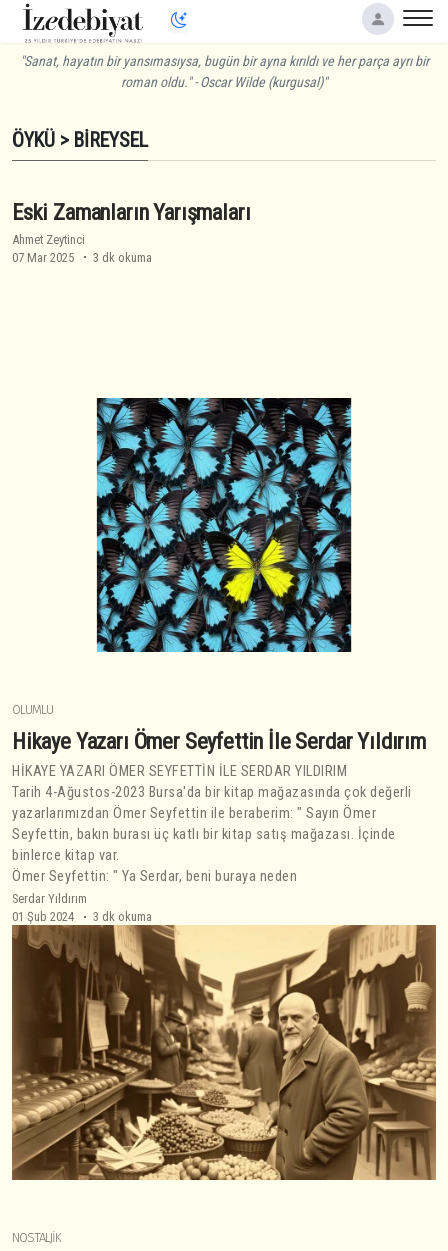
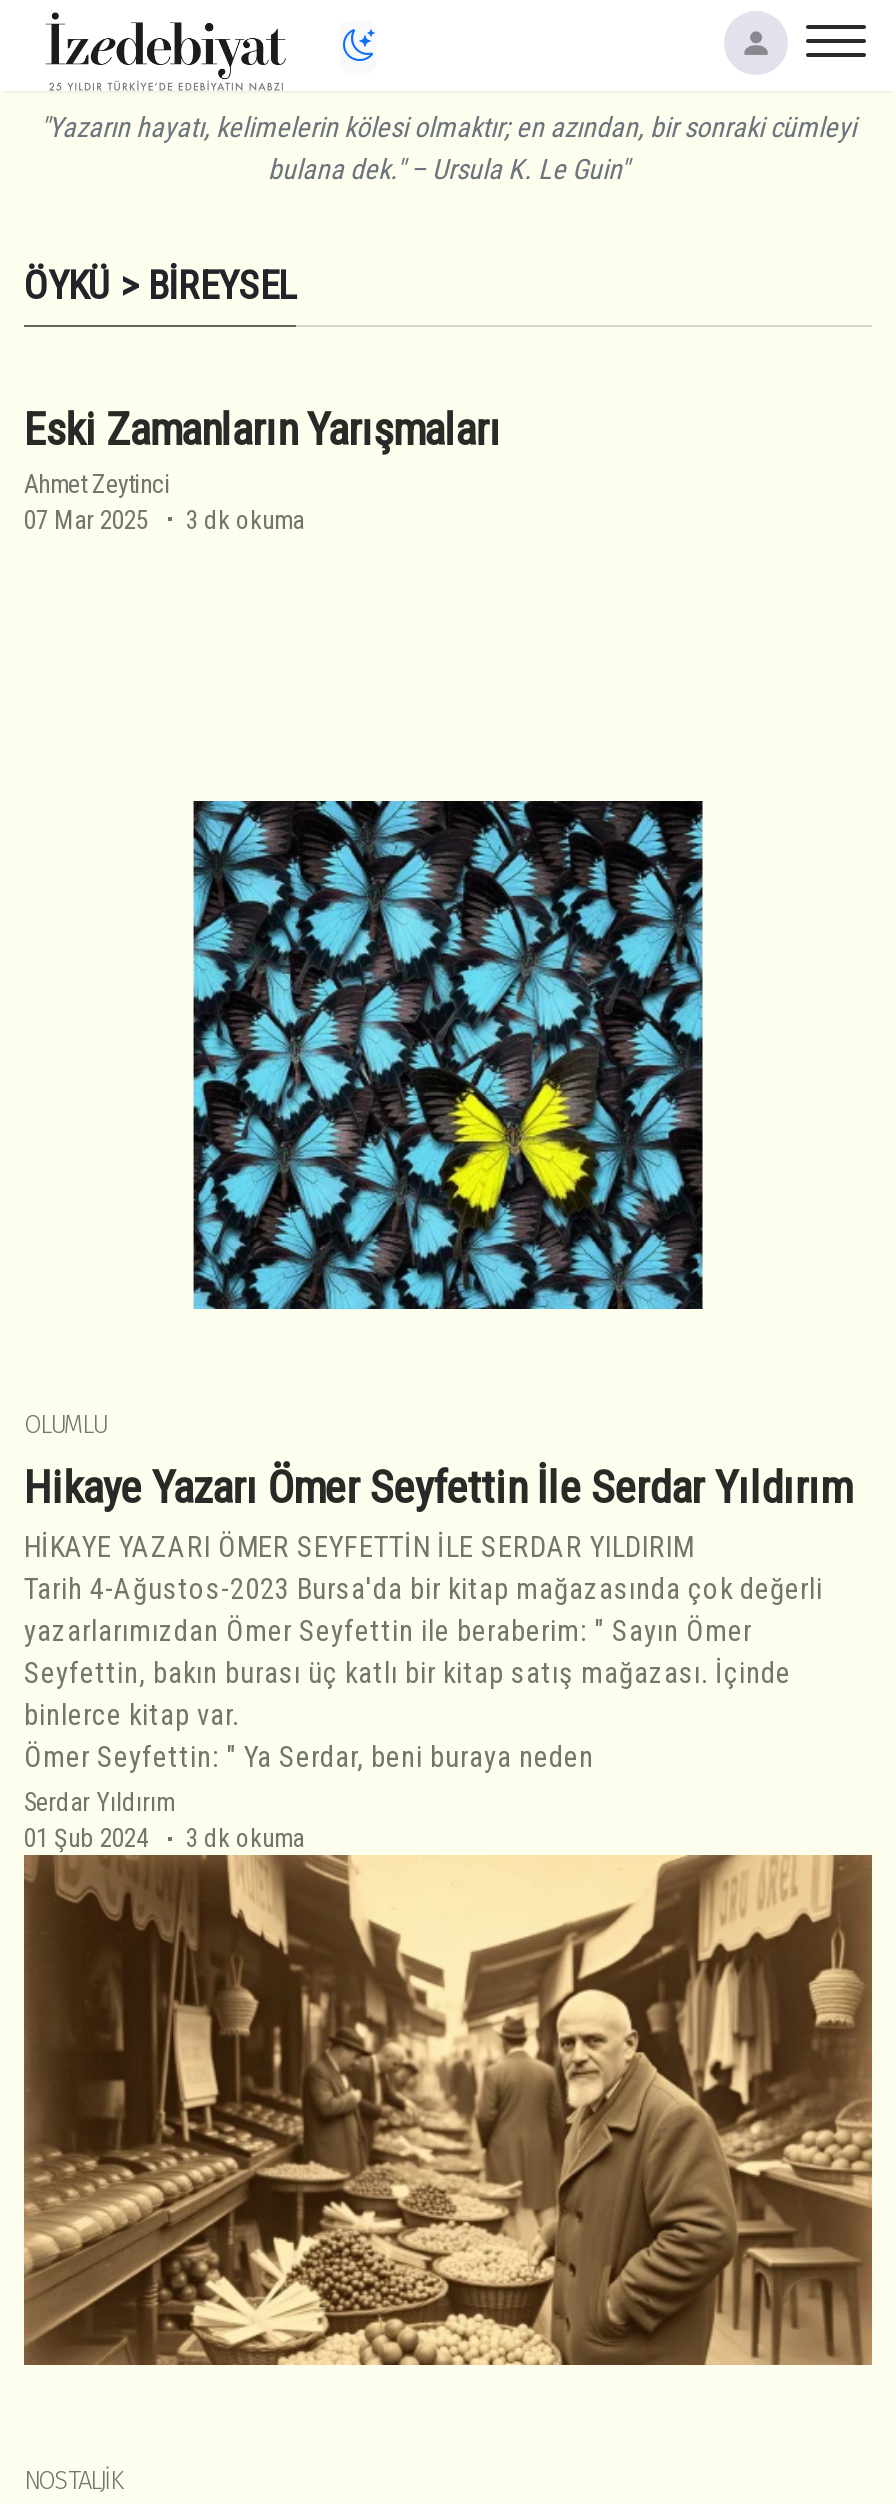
[19,53,428,90] "Sanat, hayatın bir yansımasıysa, bugün bir ayna kırıldı ve her parça ayrı bir | roman oldu." - Oscar Wilde (kurgusal)" -> [40,111,856,185] "Yazarın hayatı, kelimelerin kölesi olmaktır; en azından, bir sonraki cümleyi | bulana dek." – Ursula K. Le Guin"

